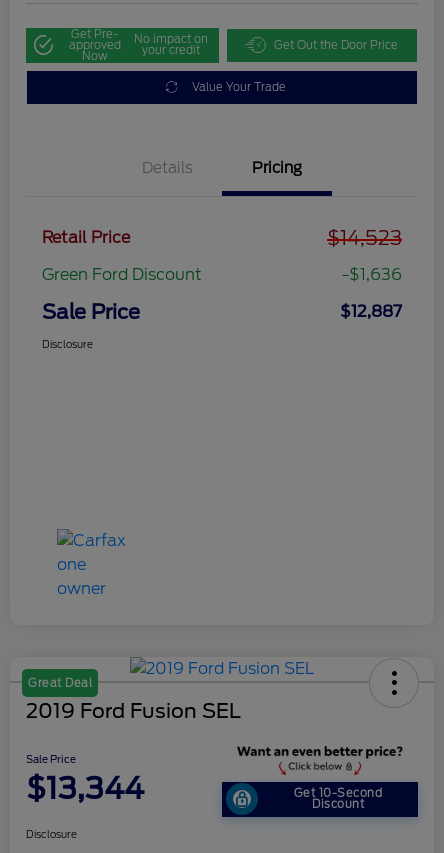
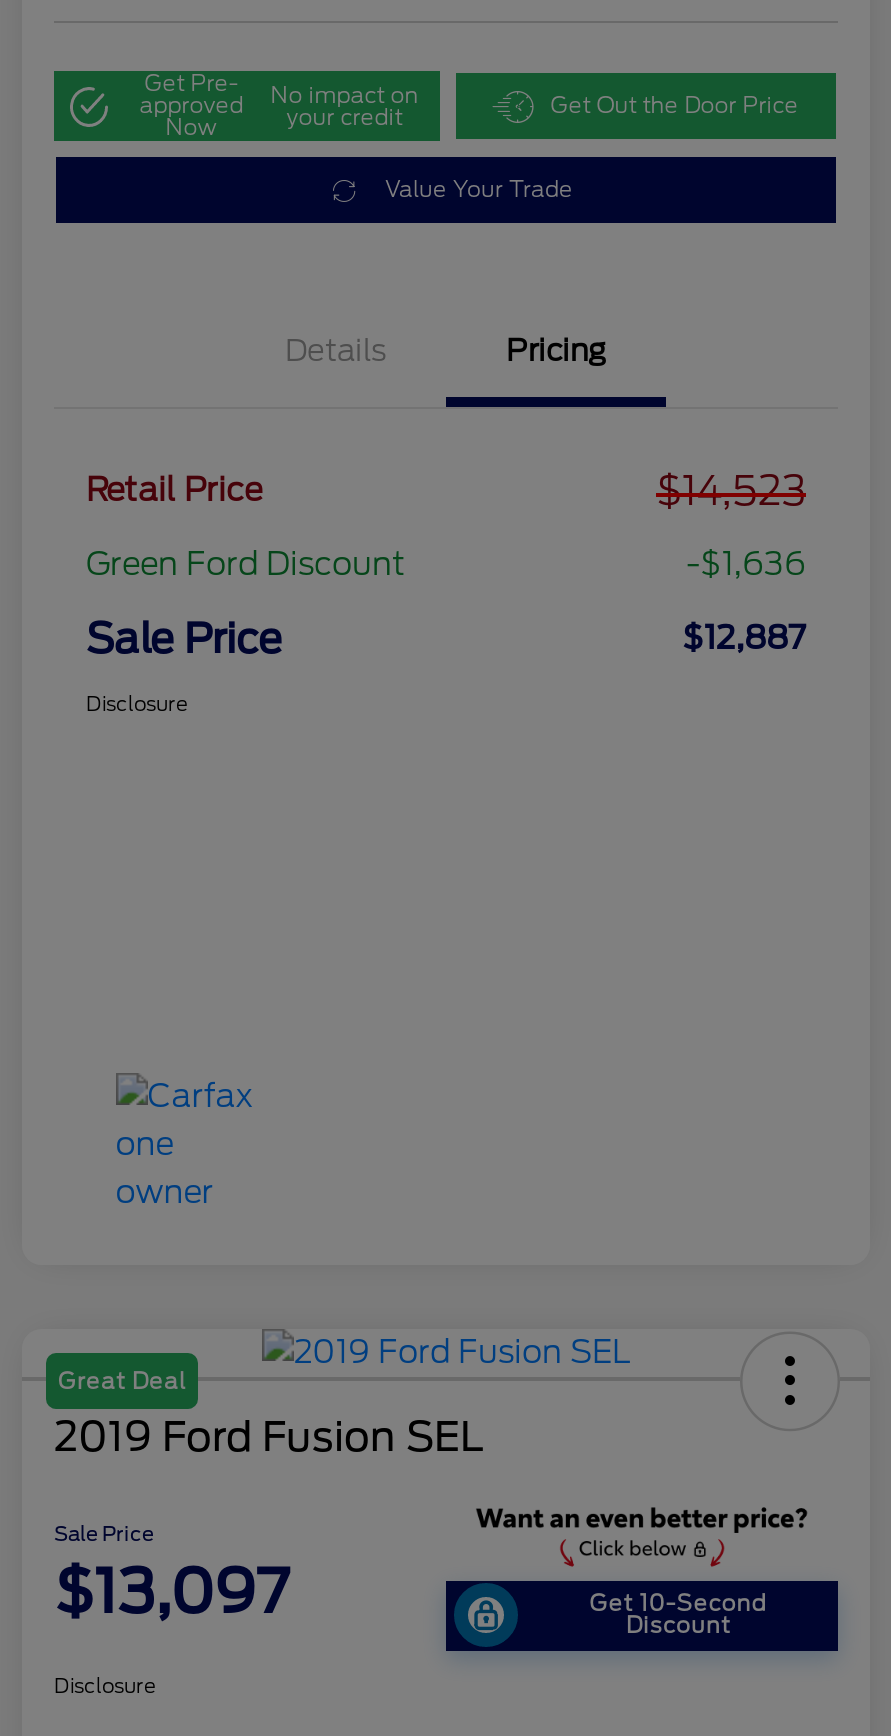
[26,770,144,806] $13,344 -> [54,1556,288,1628] $13,097

